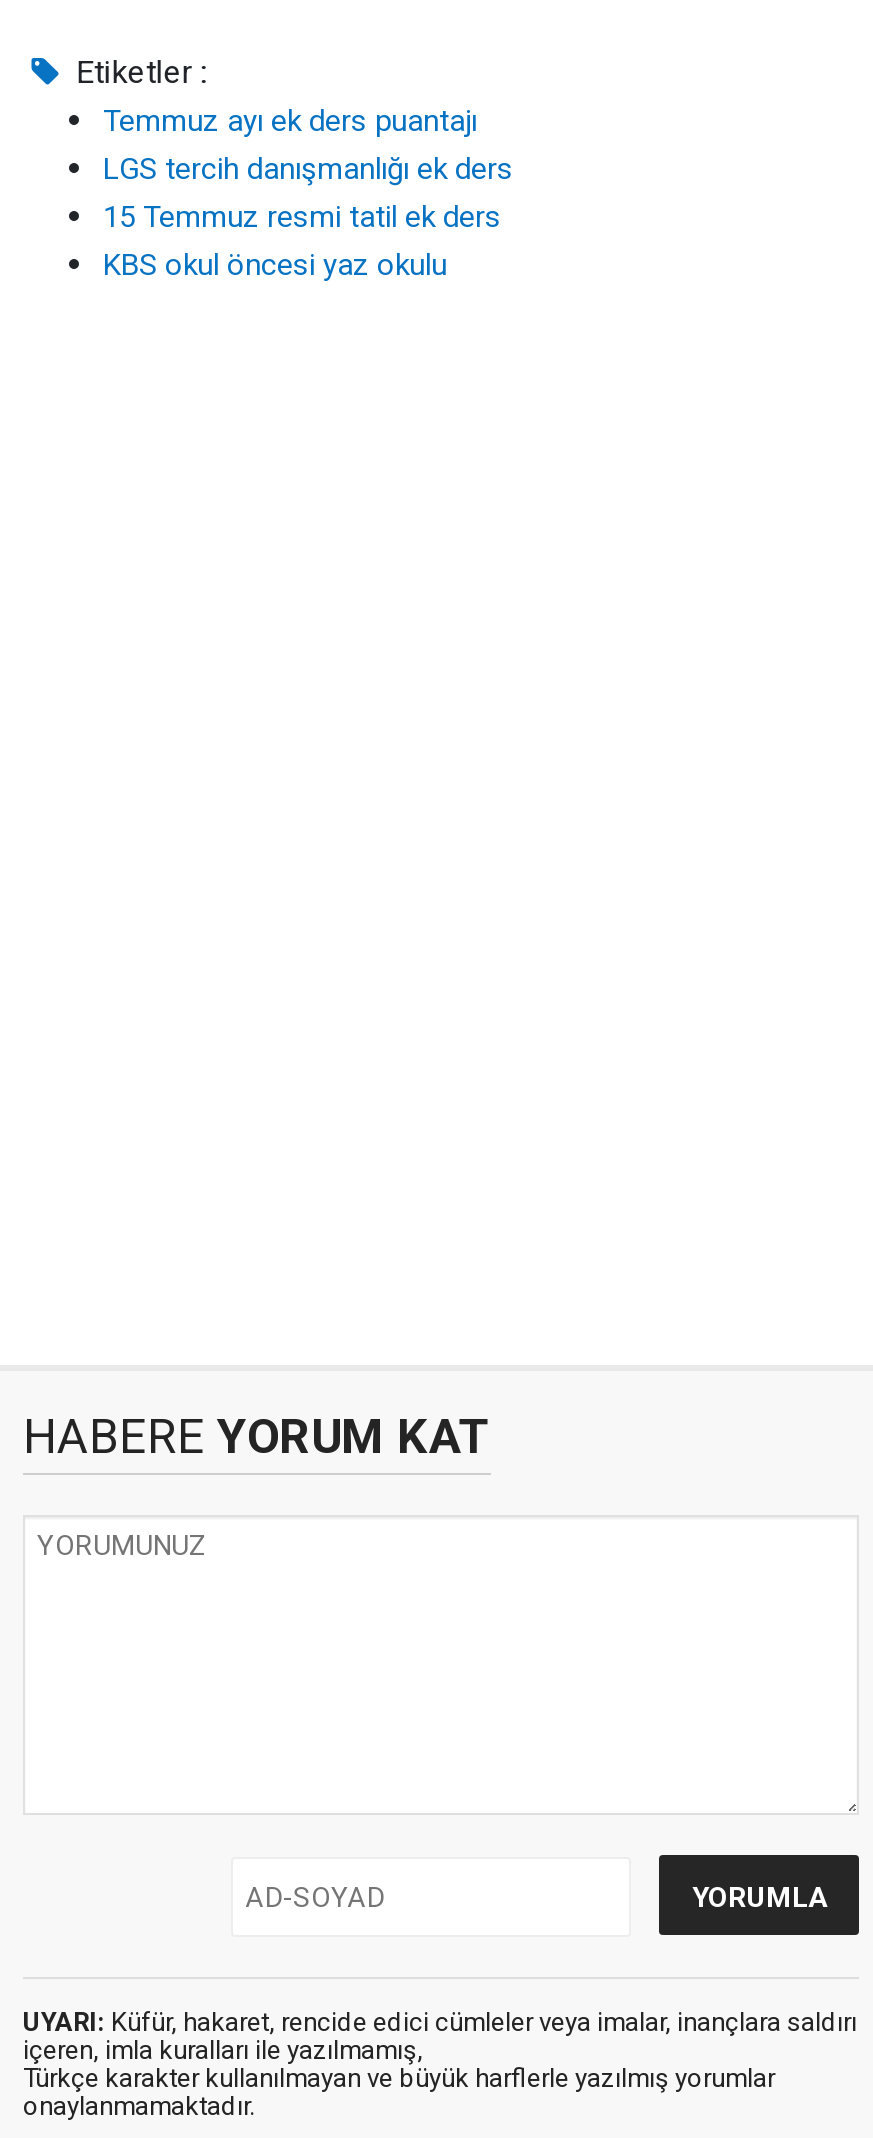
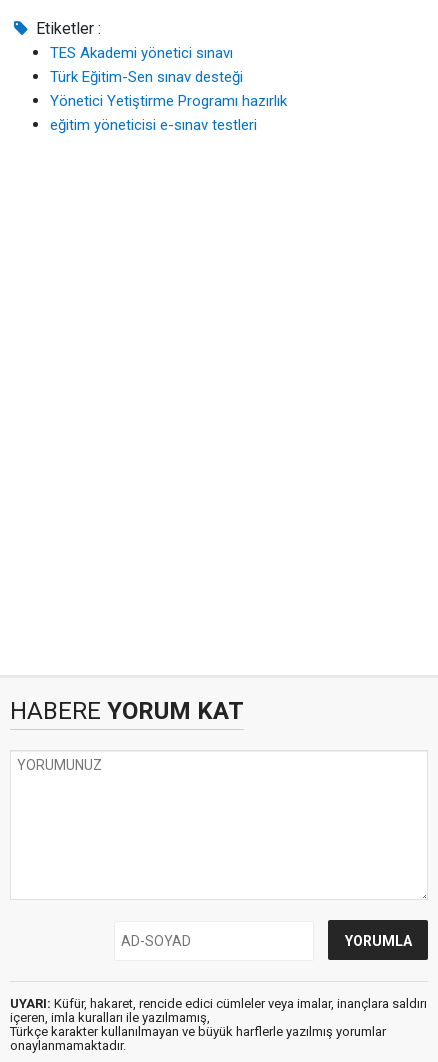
[103,103,513,283] Temmuz ayı ek ders puantajı | LGS tercih danışmanlığı ek ders | 15 Temmuz resmi tatil ek ders | KBS okul öncesi yaz okulu -> [50,44,287,134] TES Akademi yönetici sınavı | Türk Eğitim-Sen sınav desteği | Yönetici Yetiştirme Programı hazırlık | eğitim yöneticisi e-sınav testleri

